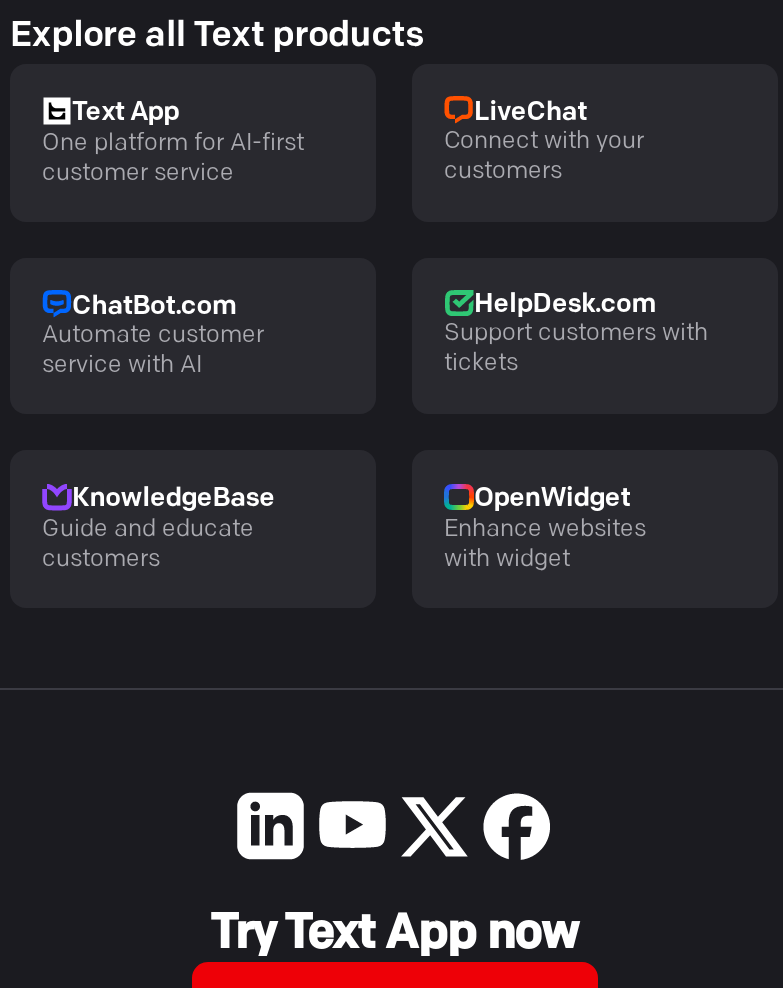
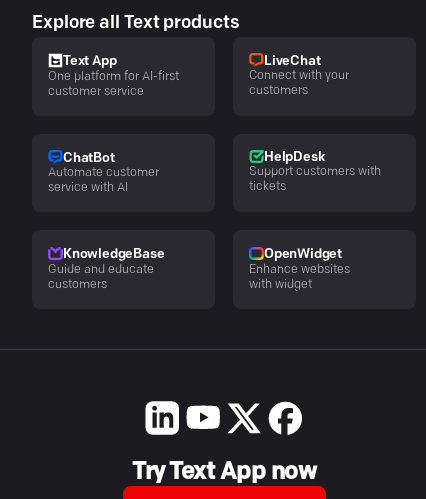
[72,293,236,319] ChatBot.com -> [63,152,115,165] ChatBot
[474,292,655,318] HelpDesk.com -> [264,151,324,164] HelpDesk

